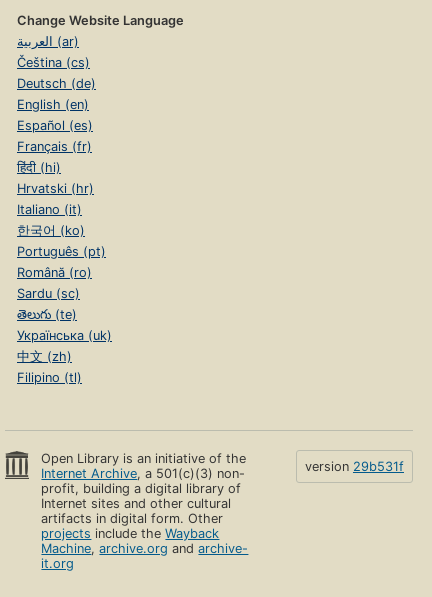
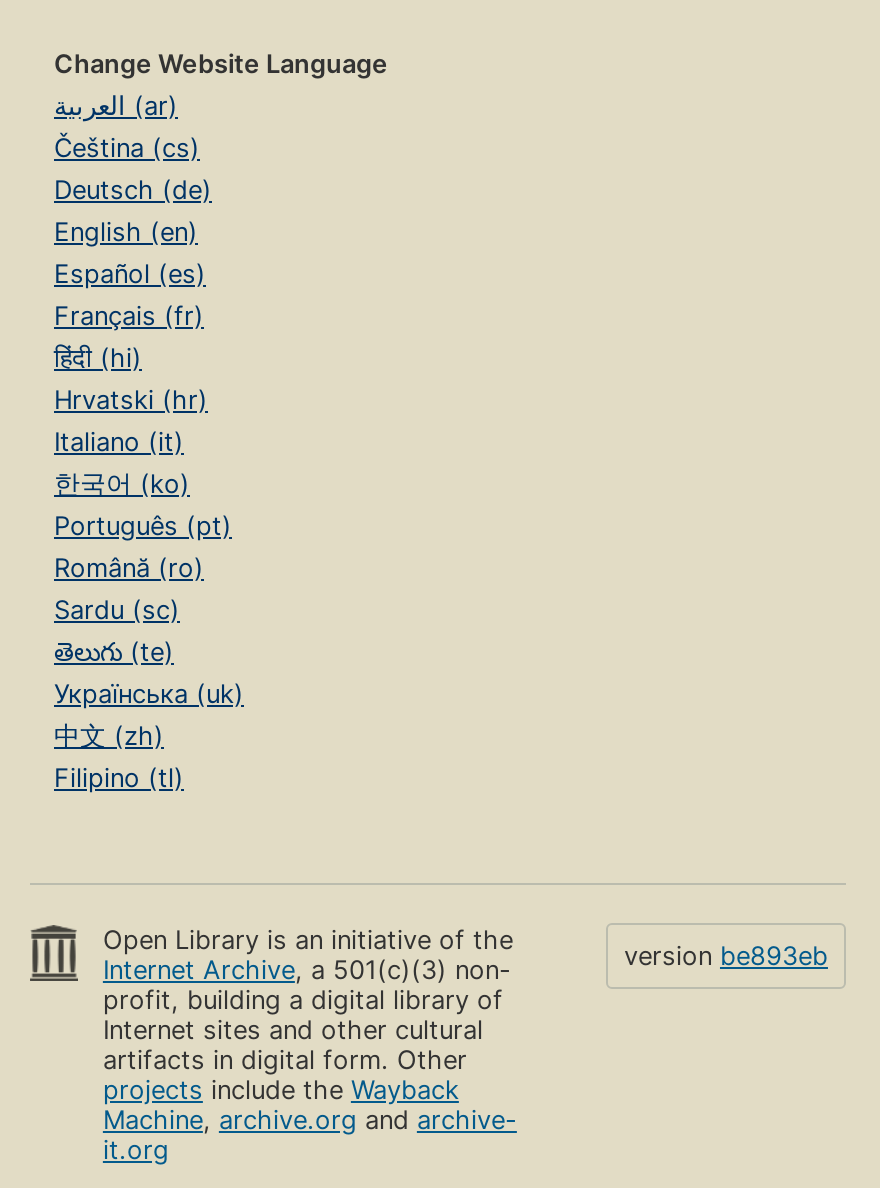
[305,459,404,474] version 29b531f -> [624,941,828,971] version be893eb

